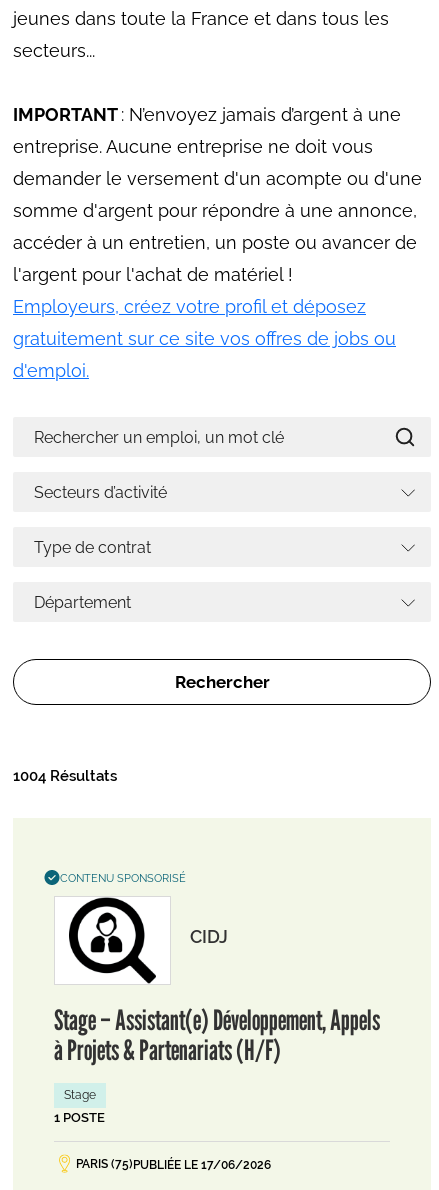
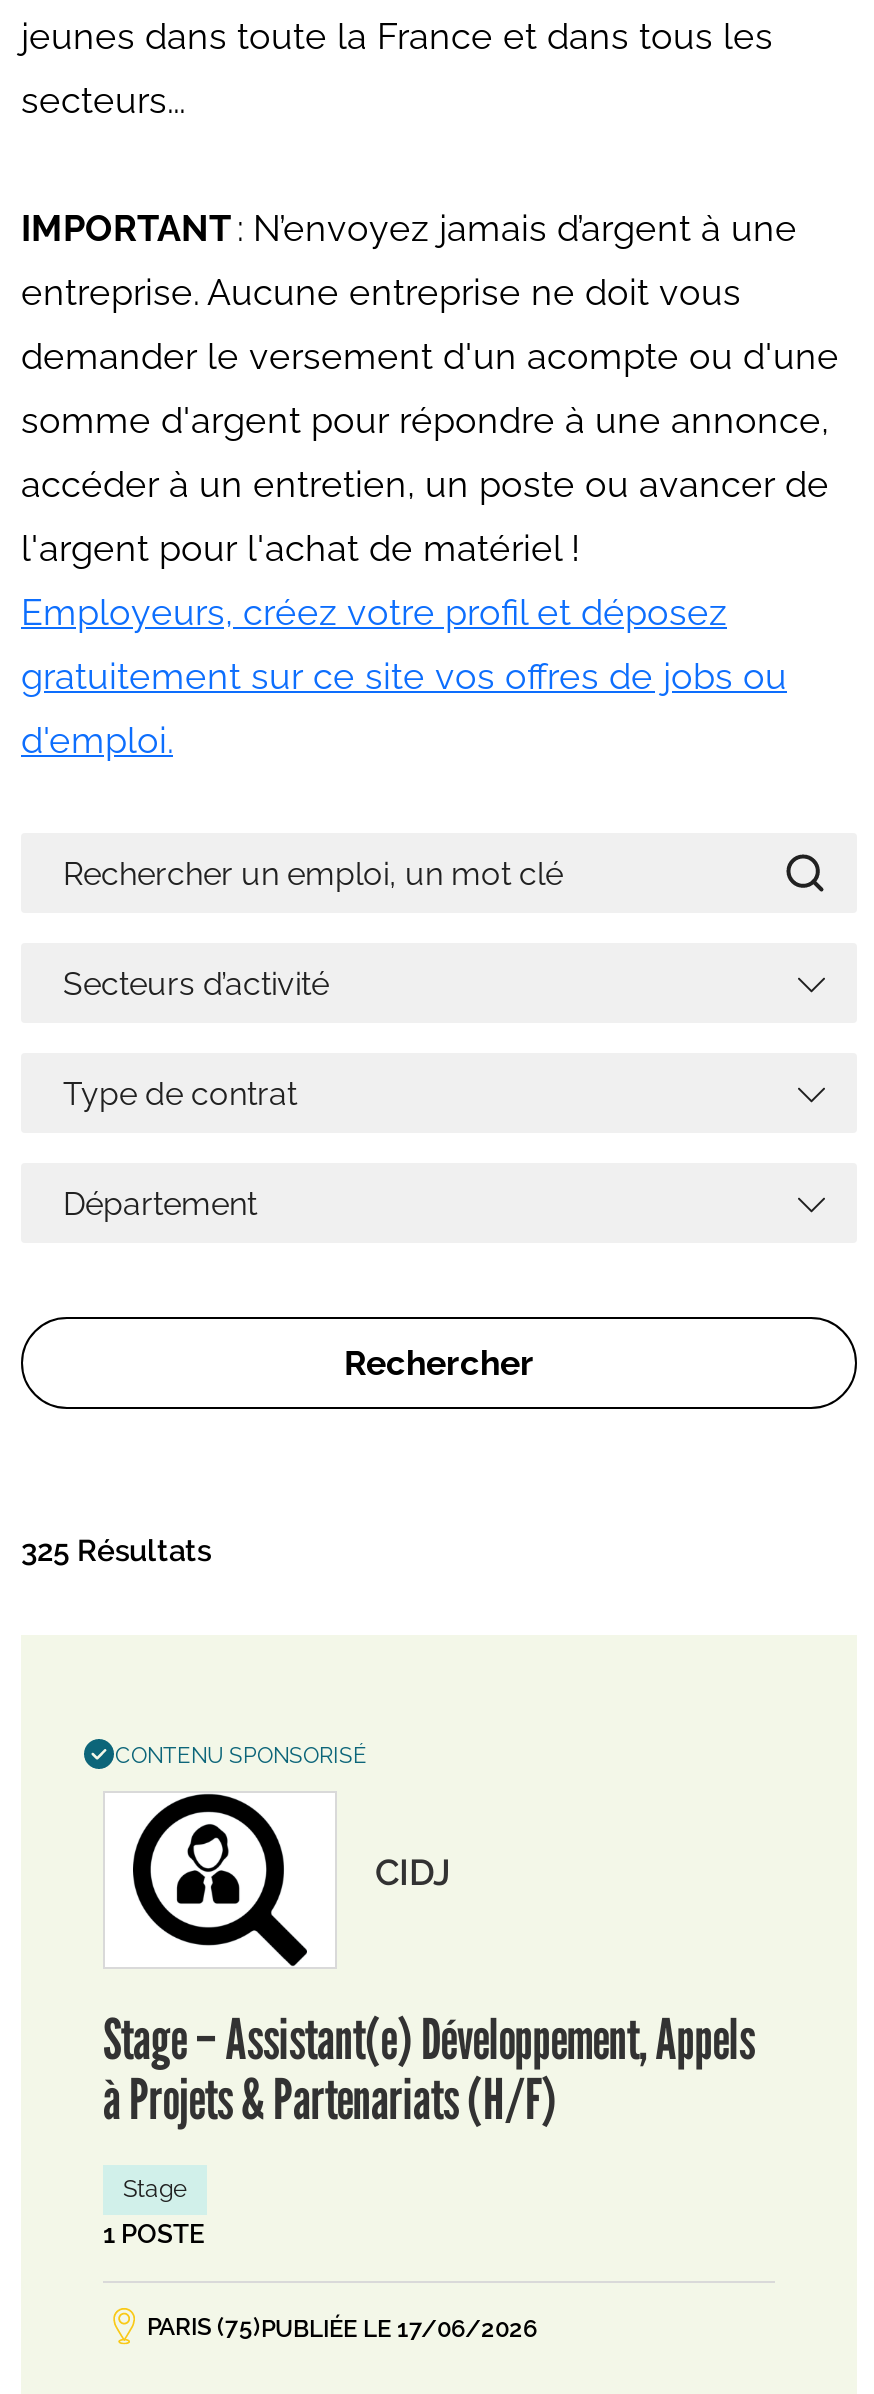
[13,767,117,785] 1004 Résultats -> [21,1534,211,1570] 325 Résultats

